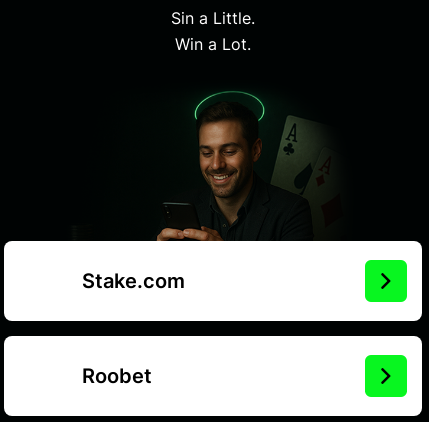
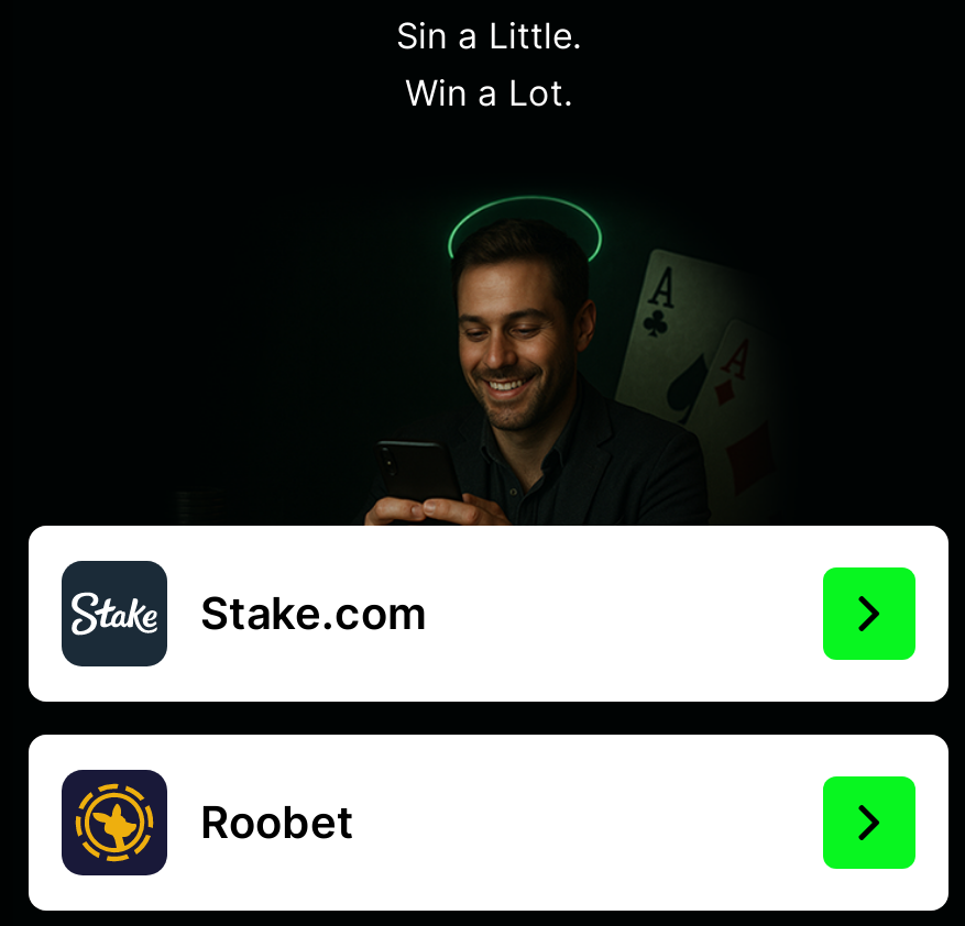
none -> [59,559,169,669] [image]
none -> [59,768,169,878] [image]

